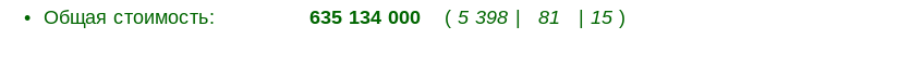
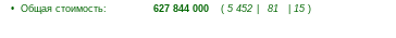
[309,6,421,28] 635 134 000 -> [153,3,209,14] 627 844 000
[445,6,508,28] (5 398 -> [221,3,252,14] (5 452

